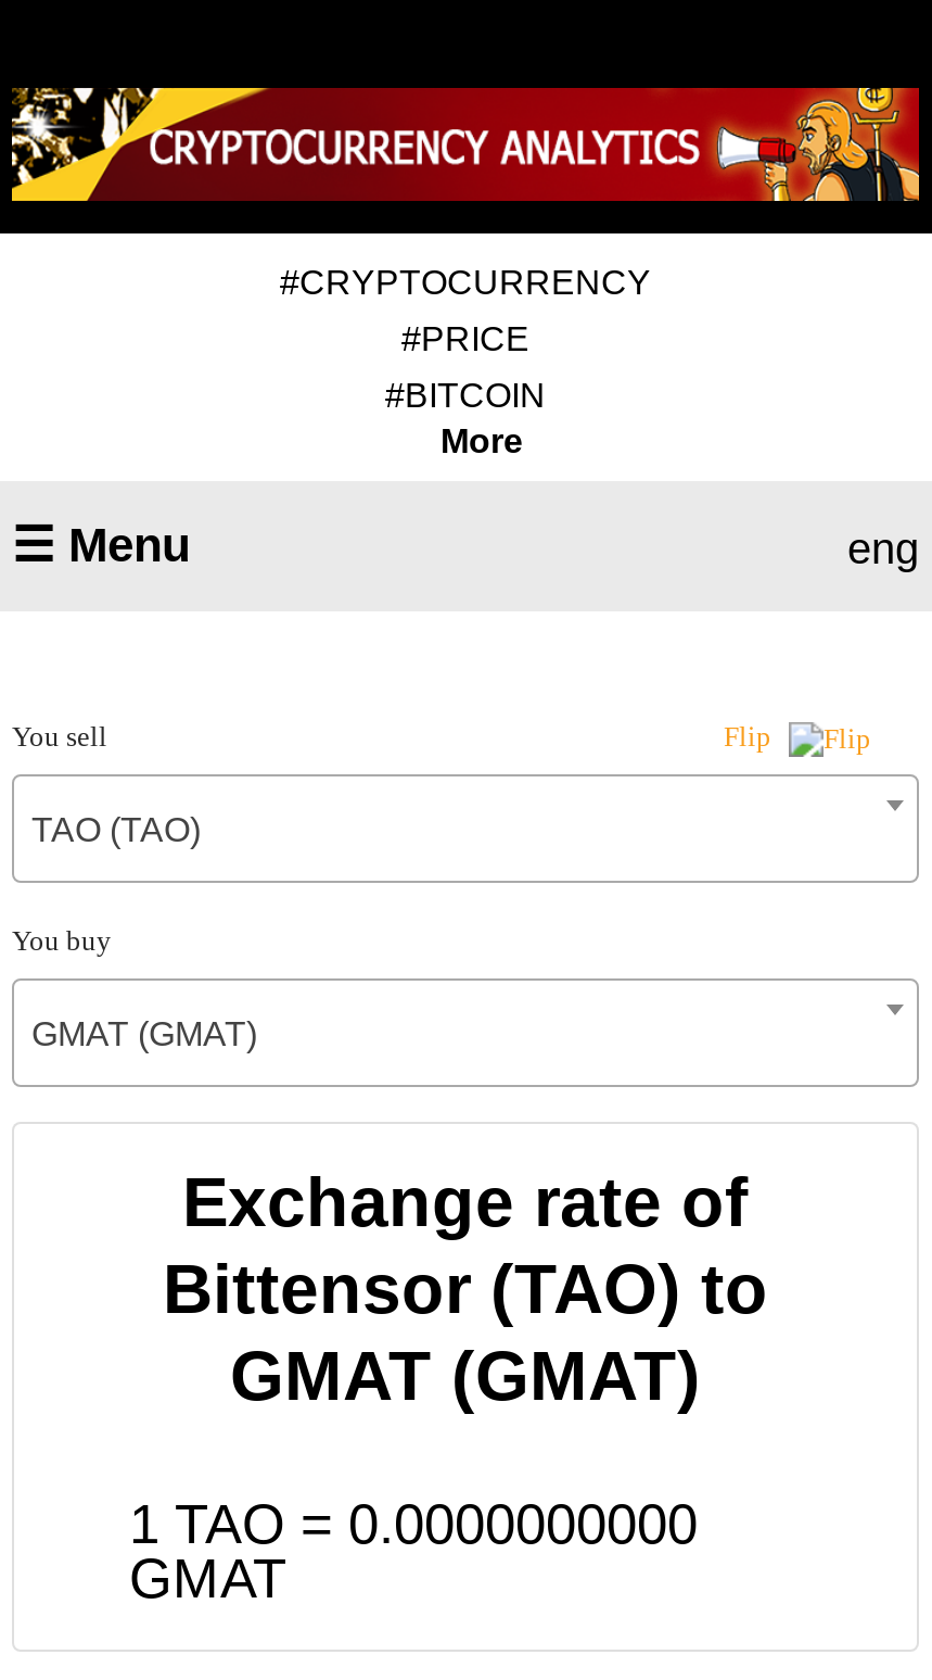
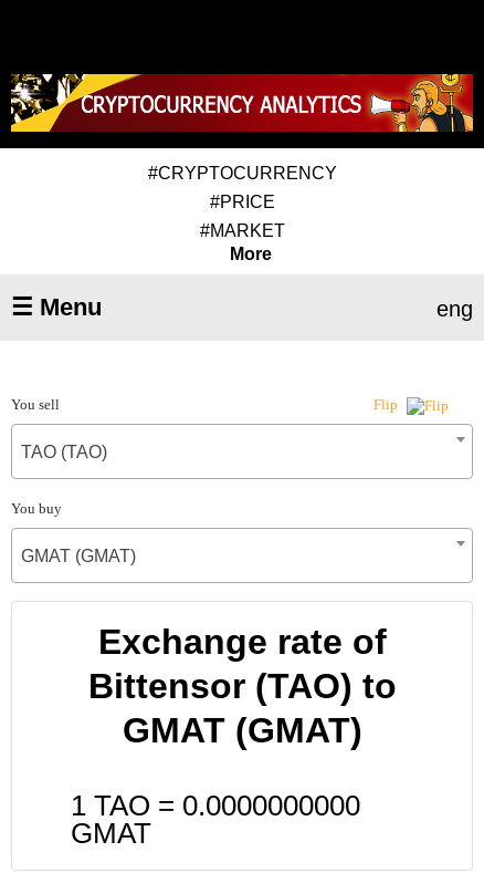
[385,376,546,413] #BITCOIN -> [199,221,285,240] #MARKET

